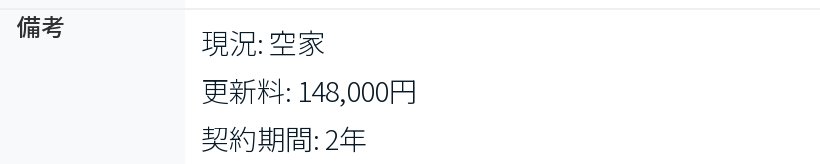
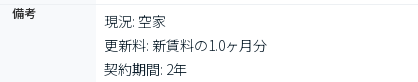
[201,70,417,110] 更新料: 148,000円 -> [104,35,267,55] 更新料: 新賃料の1.0ヶ月分

